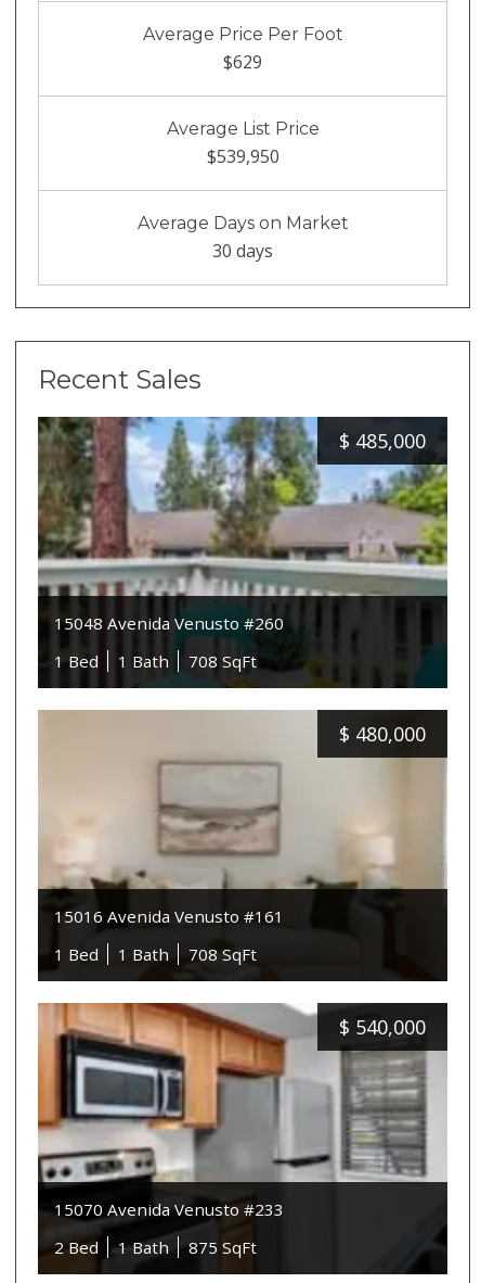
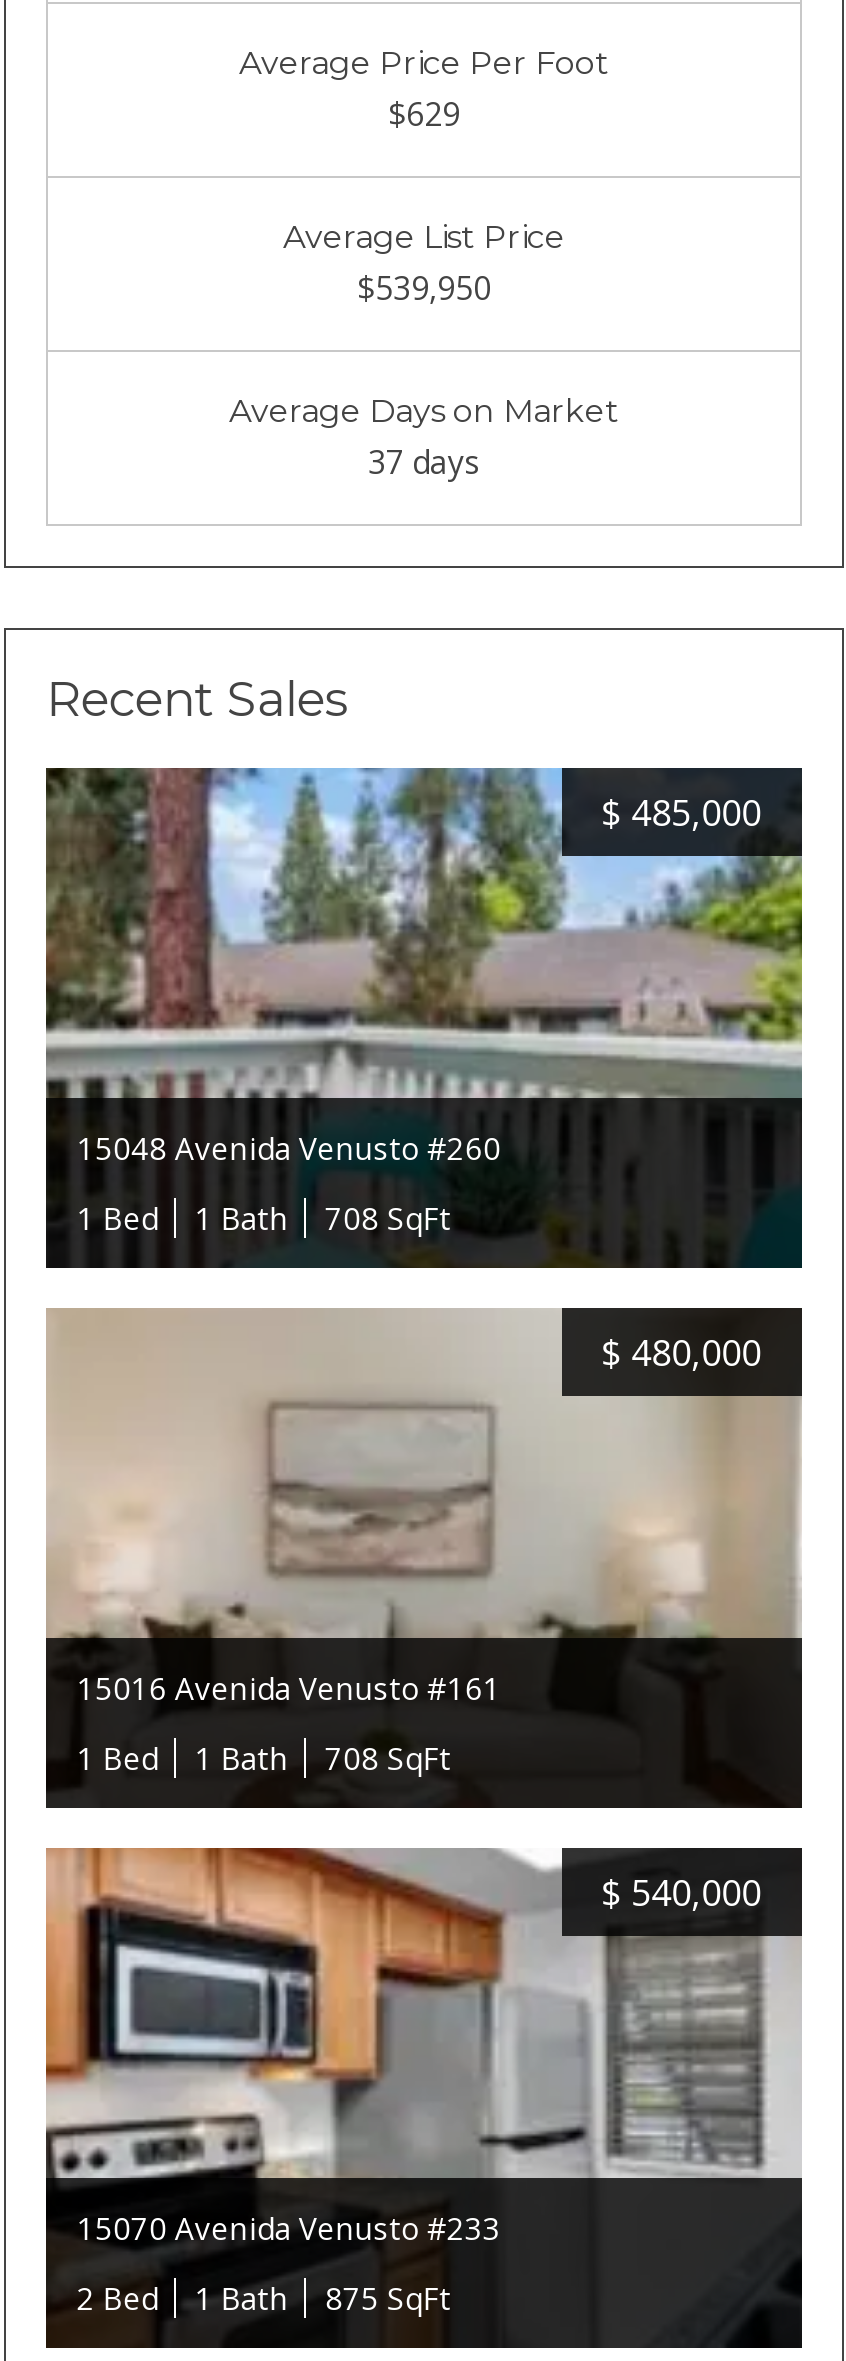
[212,239,273,263] 30 days -> [368,440,480,484] 37 days

